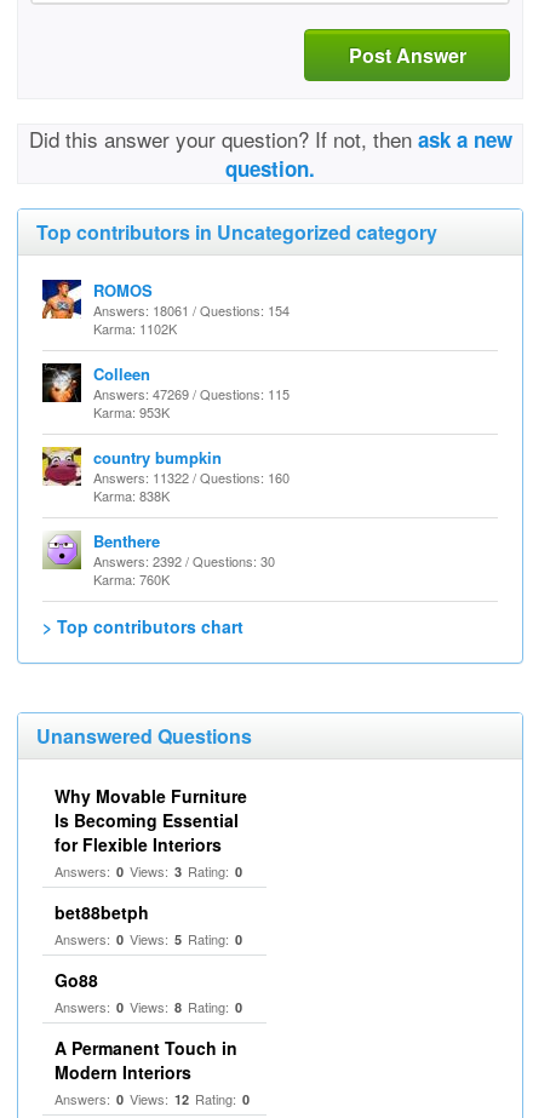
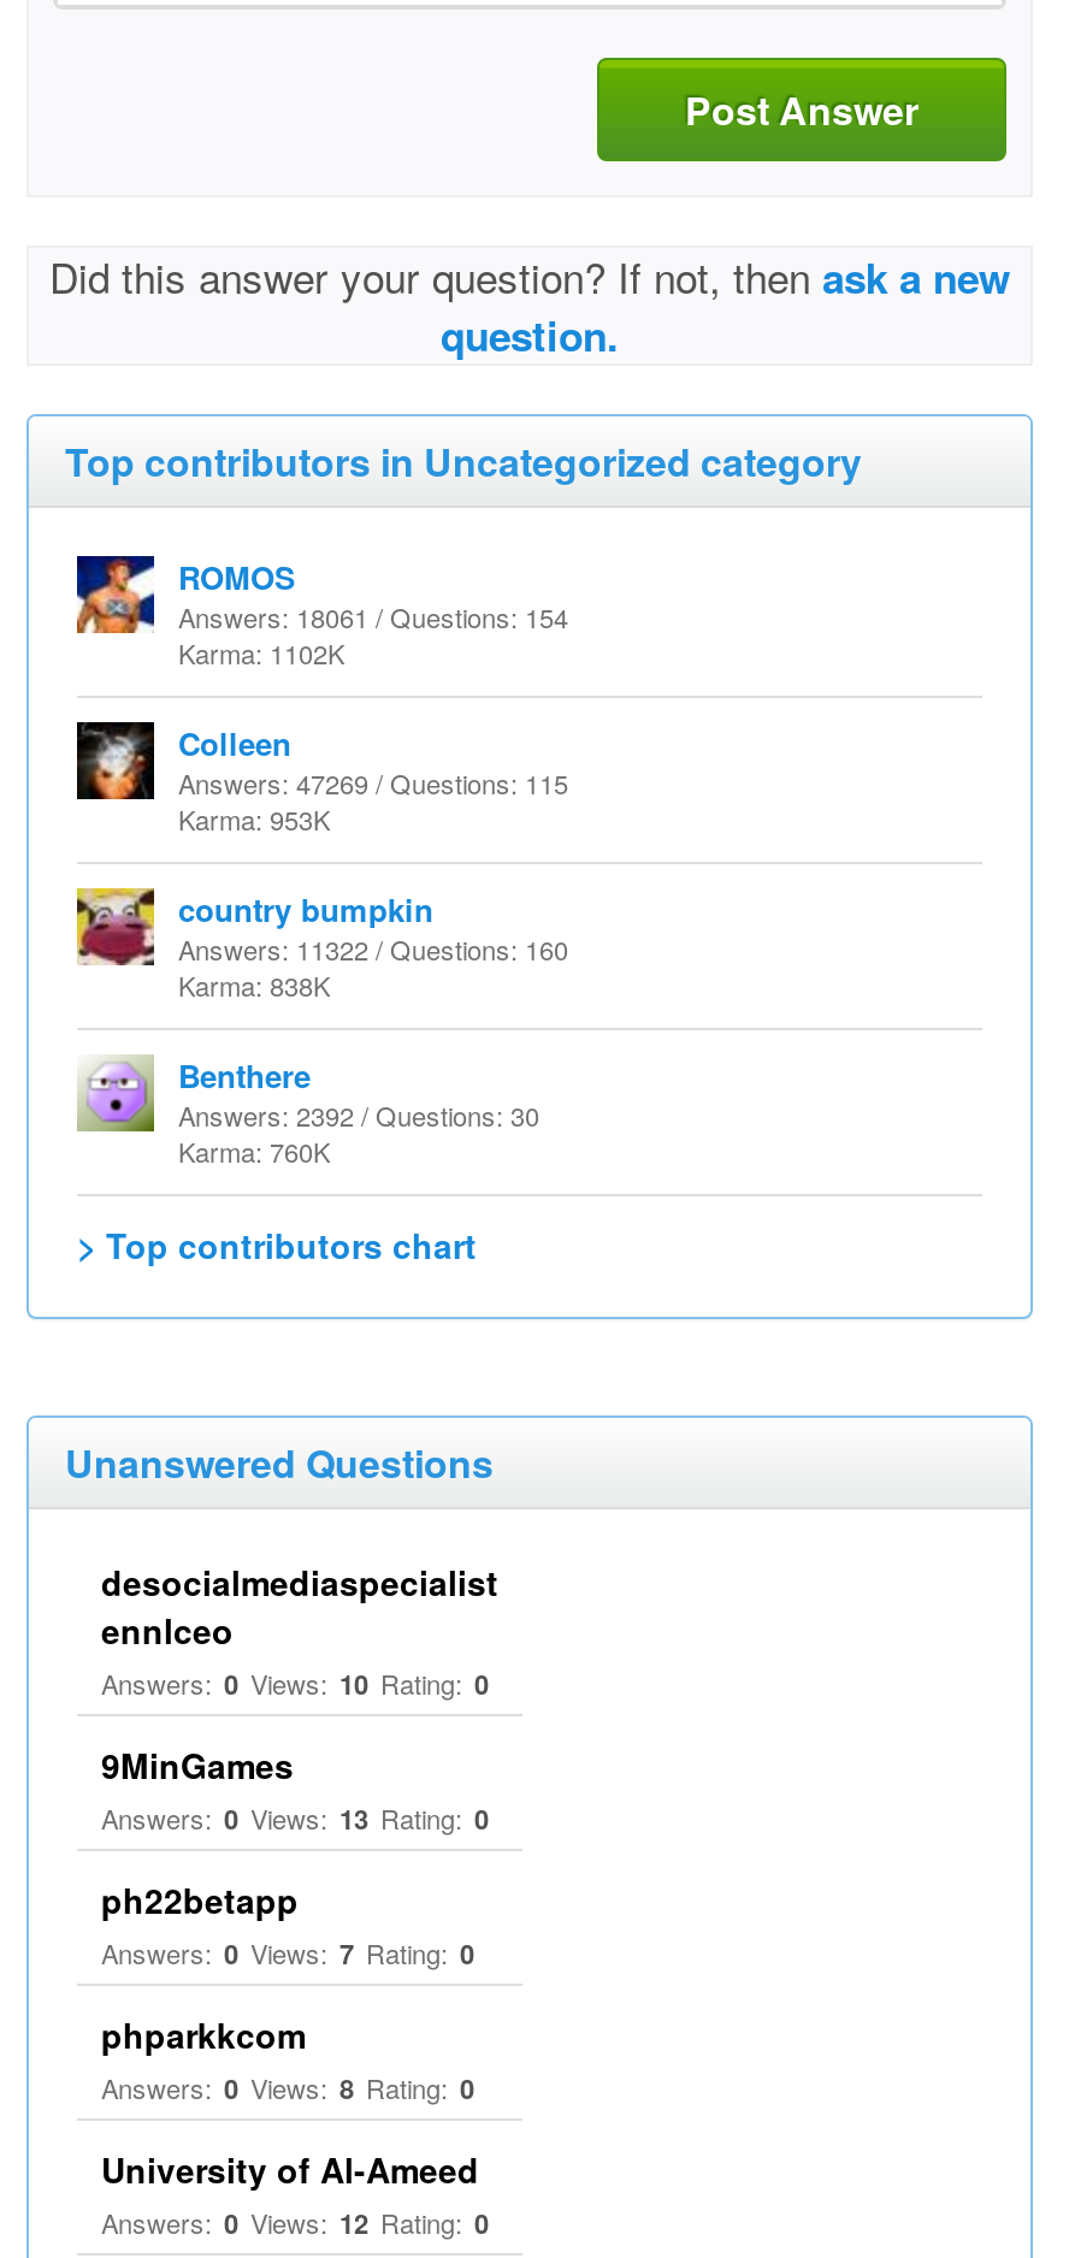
[55,784,247,992] Why Movable Furniture | Is Becoming Essential | for Flexible Interiors | Answers: 0 Views: 3 Rating: 0 | bet88betph | Answers: 0 Views: 5 Rating: 0 | Go88 -> [101,1557,498,2058] desocialmediaspecialist | ennlceo | Answers: 0 Views: 10 Rating: 0 | 9MinGames | Answers: 0 Views: 13 Rating: 0 | ph22betapp | Answers: 0 Views: 7 Rating: 0 | phparkkcom
moved [55,997,242,1016] -> [101,2068,474,2106]: Answers: 0 Views: 8 Rating: 0
[55,1036,237,1084] A Permanent Touch in | Modern Interiors -> [101,2145,479,2193] University of Al-Ameed

